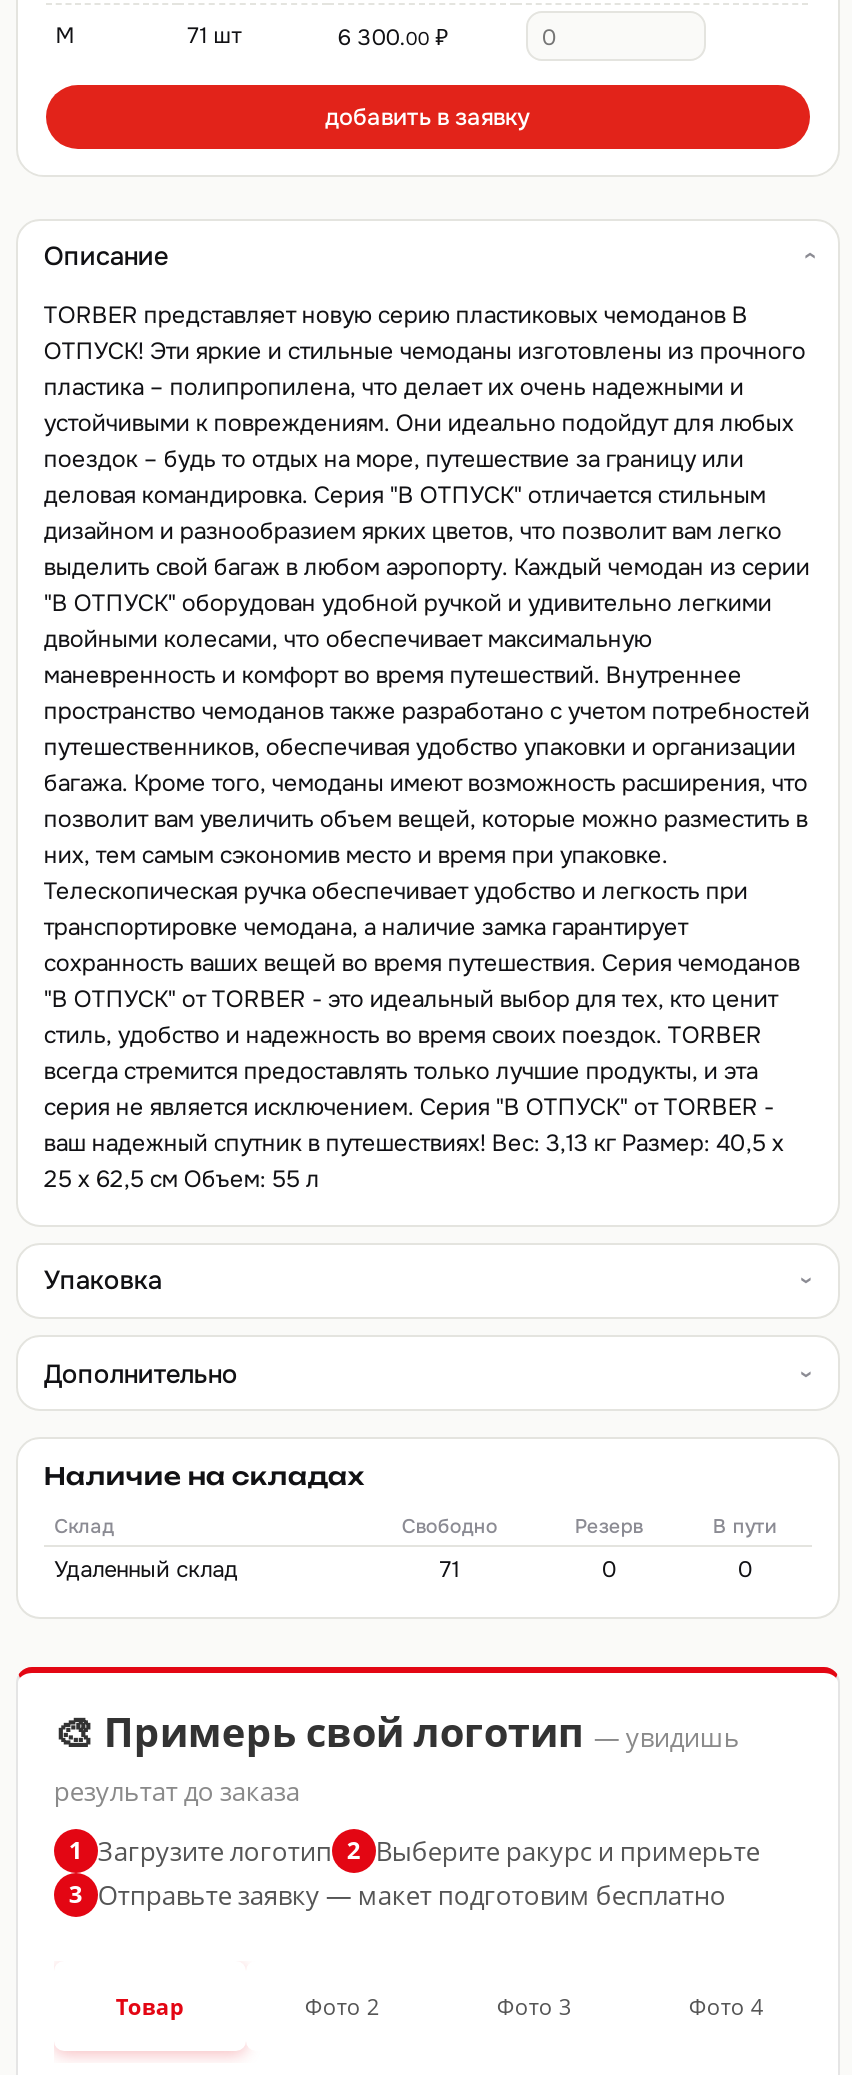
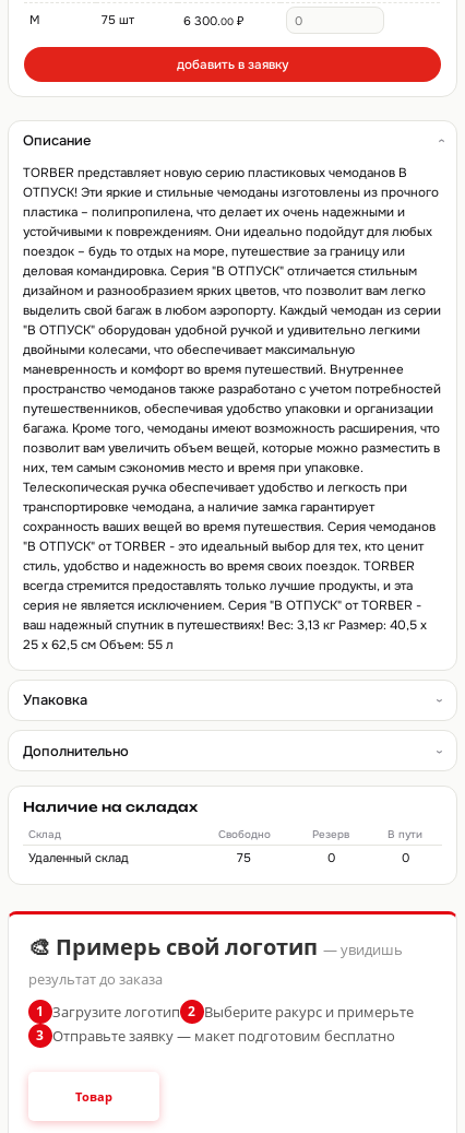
[188,21,242,49] 71 шт -> [101,12,134,27] 75 шт
[440,1554,460,1582] 71 -> [237,850,251,865] 75
[305,1990,763,2020] Фото 2 | Фото 3 | Фото 4 -> none

